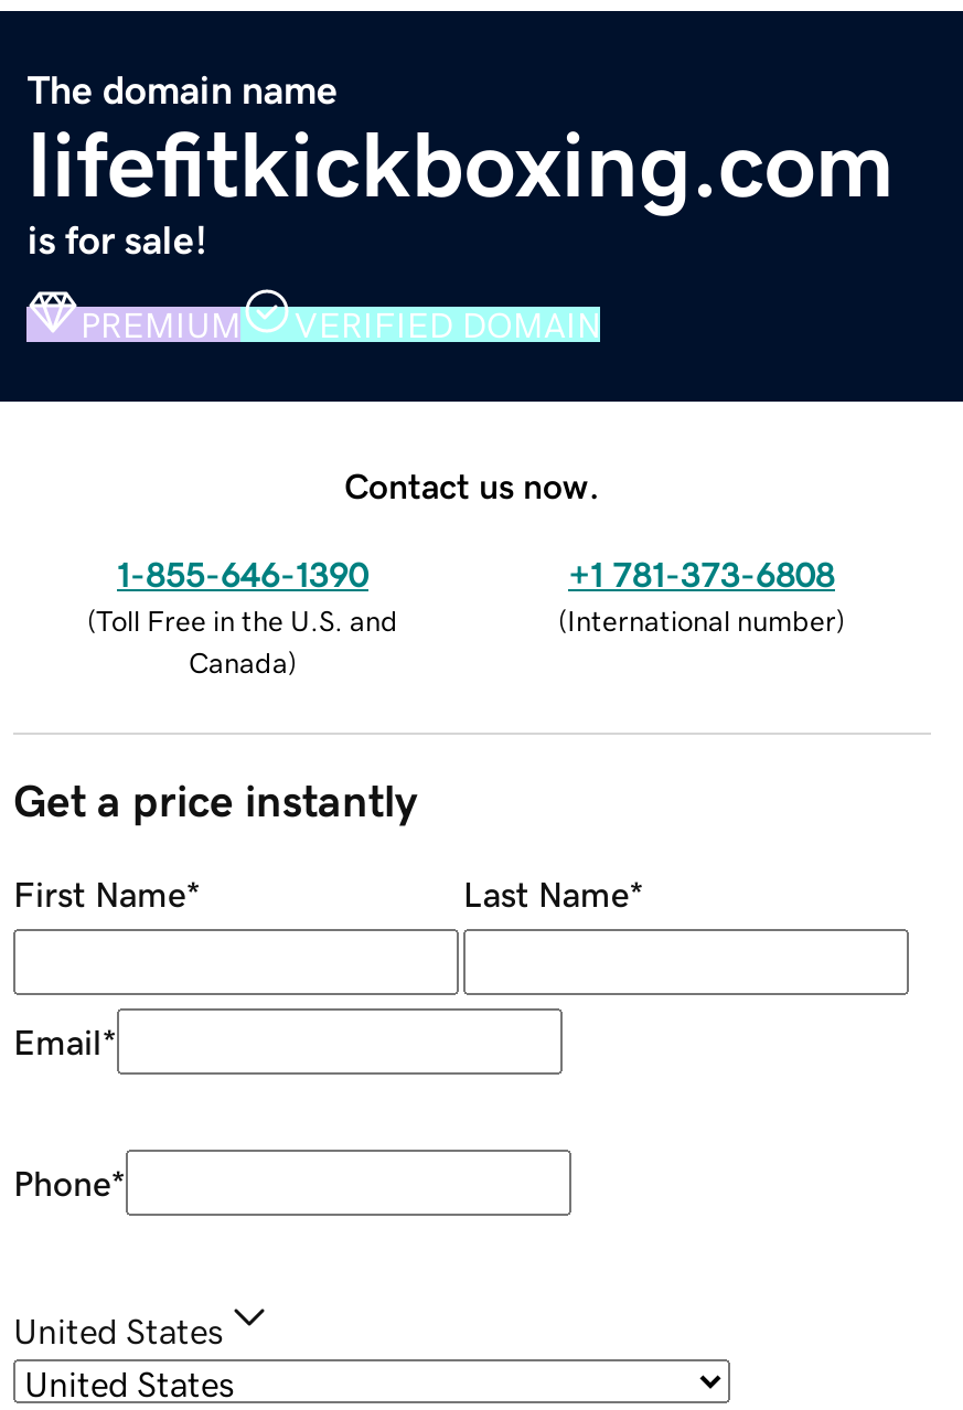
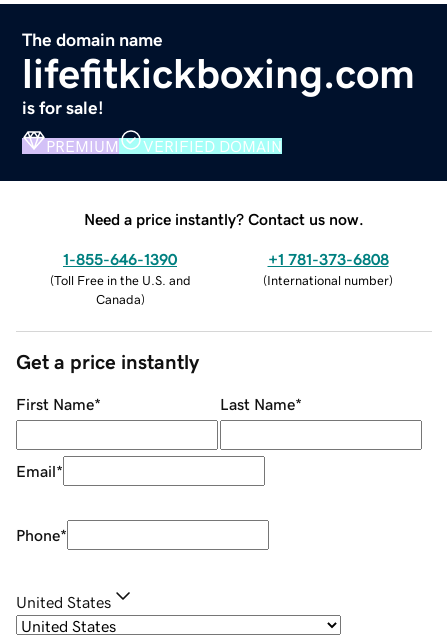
[344,467,600,502] Contact us now. -> [84,211,364,227] Need a price instantly? Contact us now.

